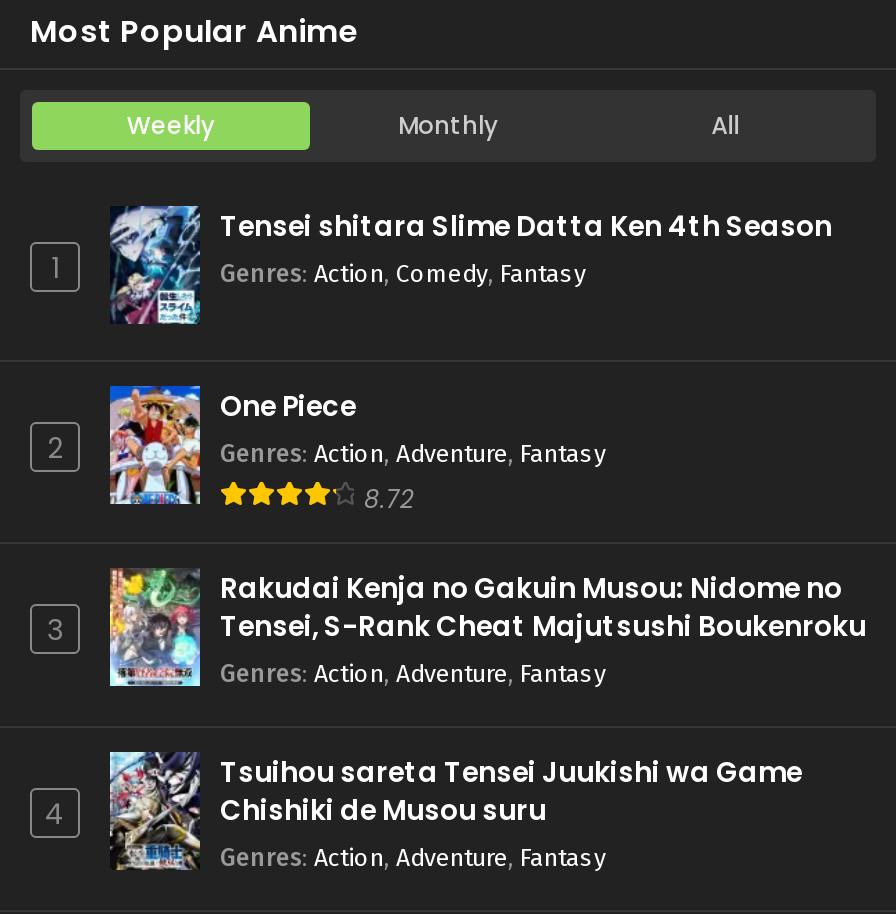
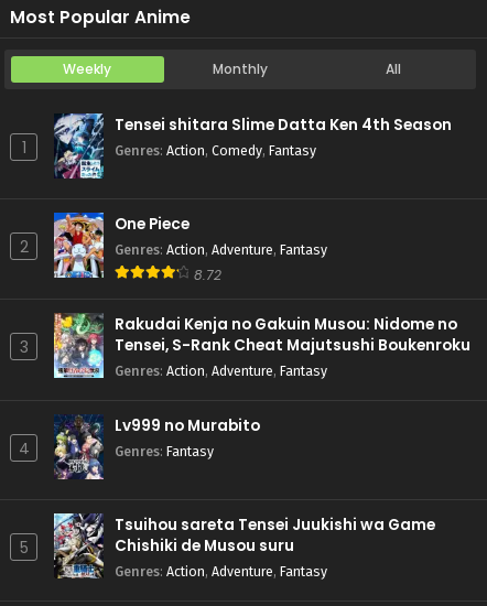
none -> [54,414,260,480] [image] | Lv999 no Murabito | Genres: Fantasy
none -> [19,536,28,558] 5

